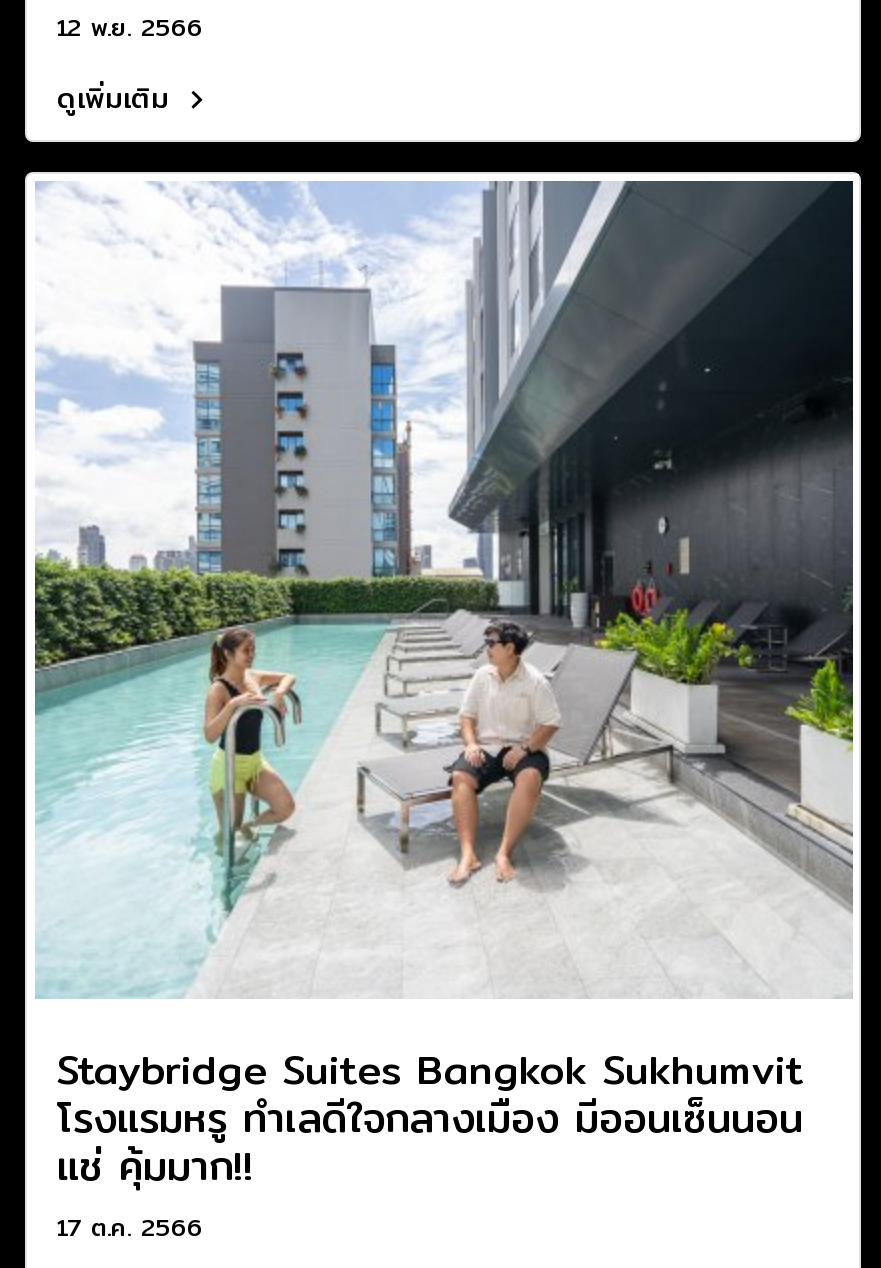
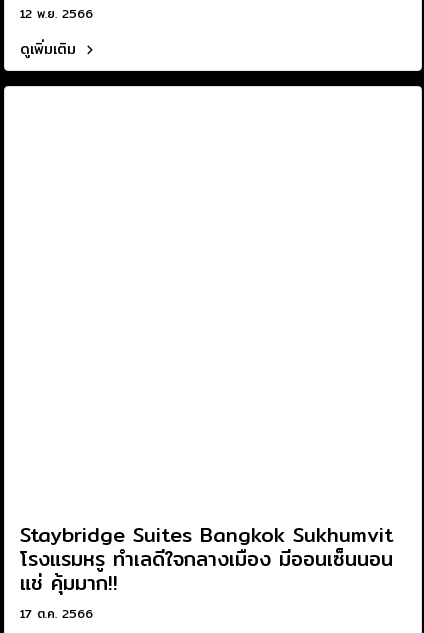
[33,178,855,1000] [image] -> none

